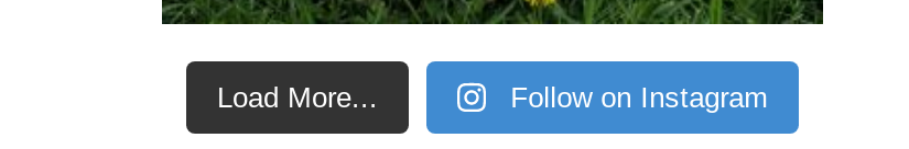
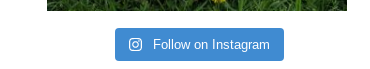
[217,81,378,114] Load More... -> none

